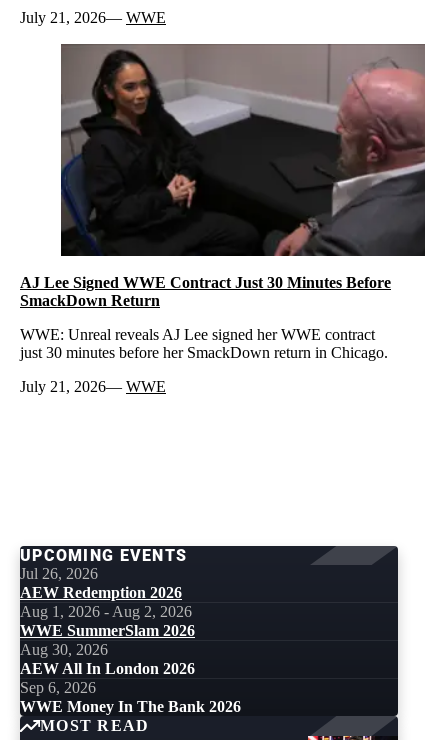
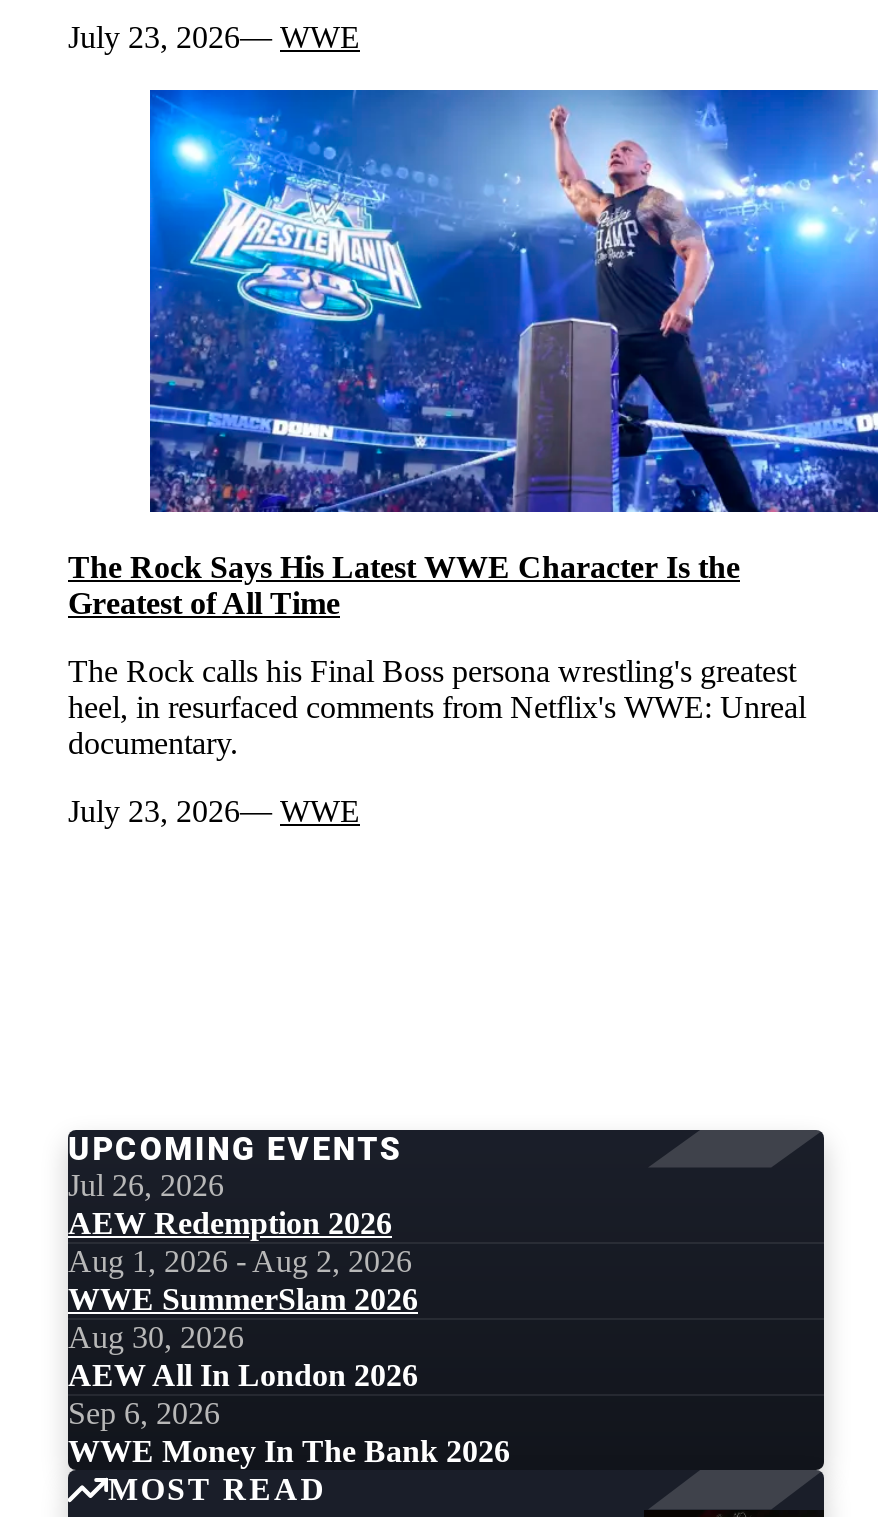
[20,9,166,26] July 21, 2026 WWE -> [68,20,360,54] July 23, 2026 WWE
[20,43,426,309] [image] | AJ Lee Signed WWE Contract Just 30 Minutes Before | SmackDown Return -> [68,88,880,619] [image] | The Rock Says His Latest WWE Character Is the | Greatest of All Time
[20,326,388,361] WWE: Unreal reveals AJ Lee signed her WWE contract | just 30 minutes before her SmackDown return in Chicago. -> [68,653,806,759] The Rock calls his Final Boss persona wrestling's greatest | heel, in resurfaced comments from Netflix's WWE: Unreal | documentary.
[20,378,166,395] July 21, 2026 WWE -> [68,793,360,827] July 23, 2026 WWE

